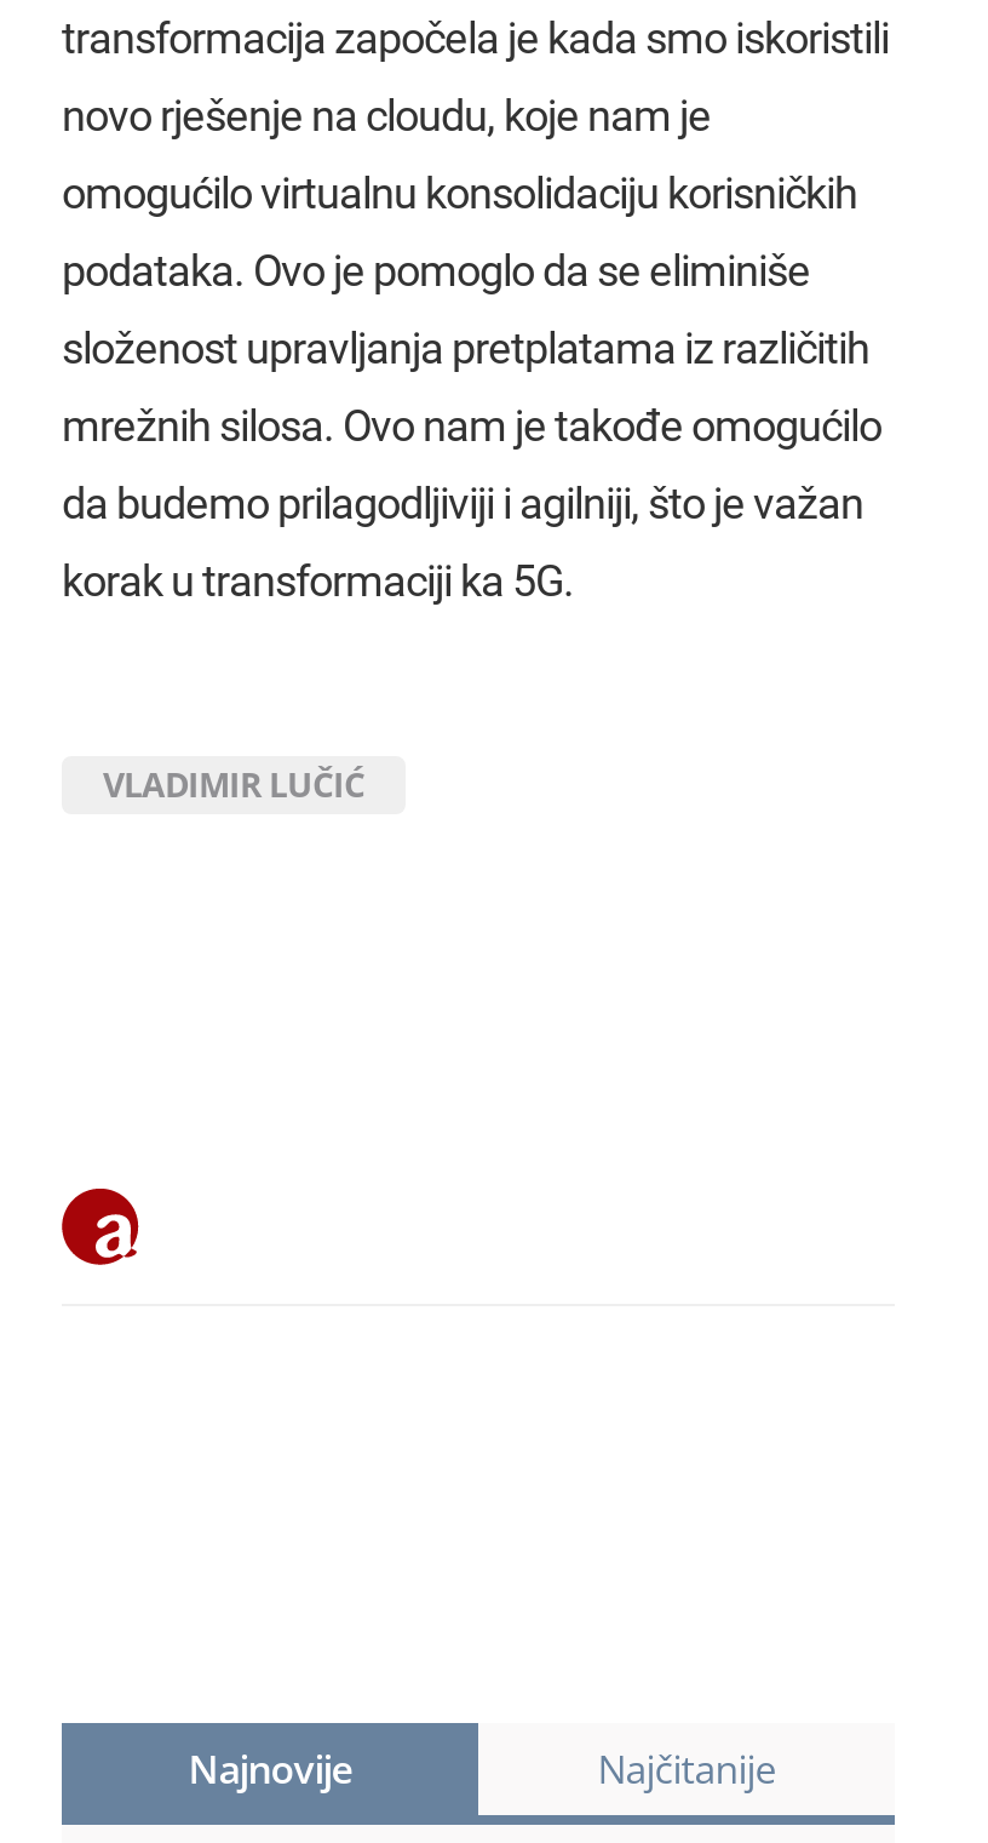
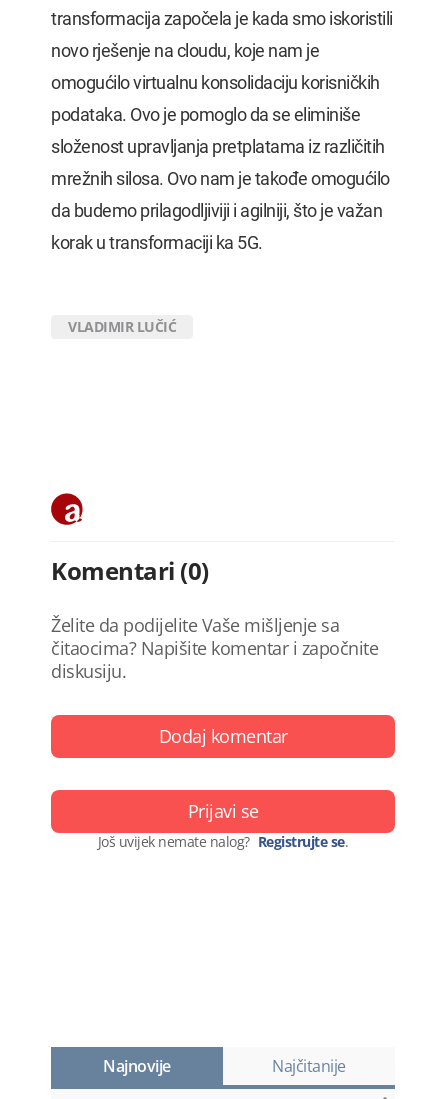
none -> [51,554,378,851] Komentari (0) | Želite da podijelite Vaše mišljenje sa | čitaocima? Napišite komentar i započnite | diskusiju. | Dodaj komentar | Prijavi se | Još uvijek nemate nalog? Registrujte se.

